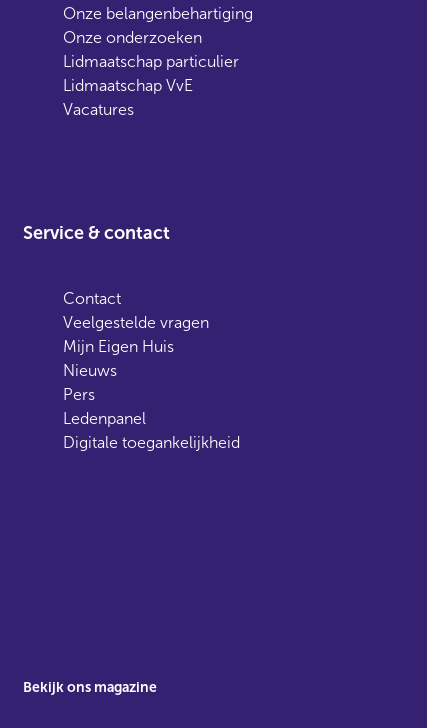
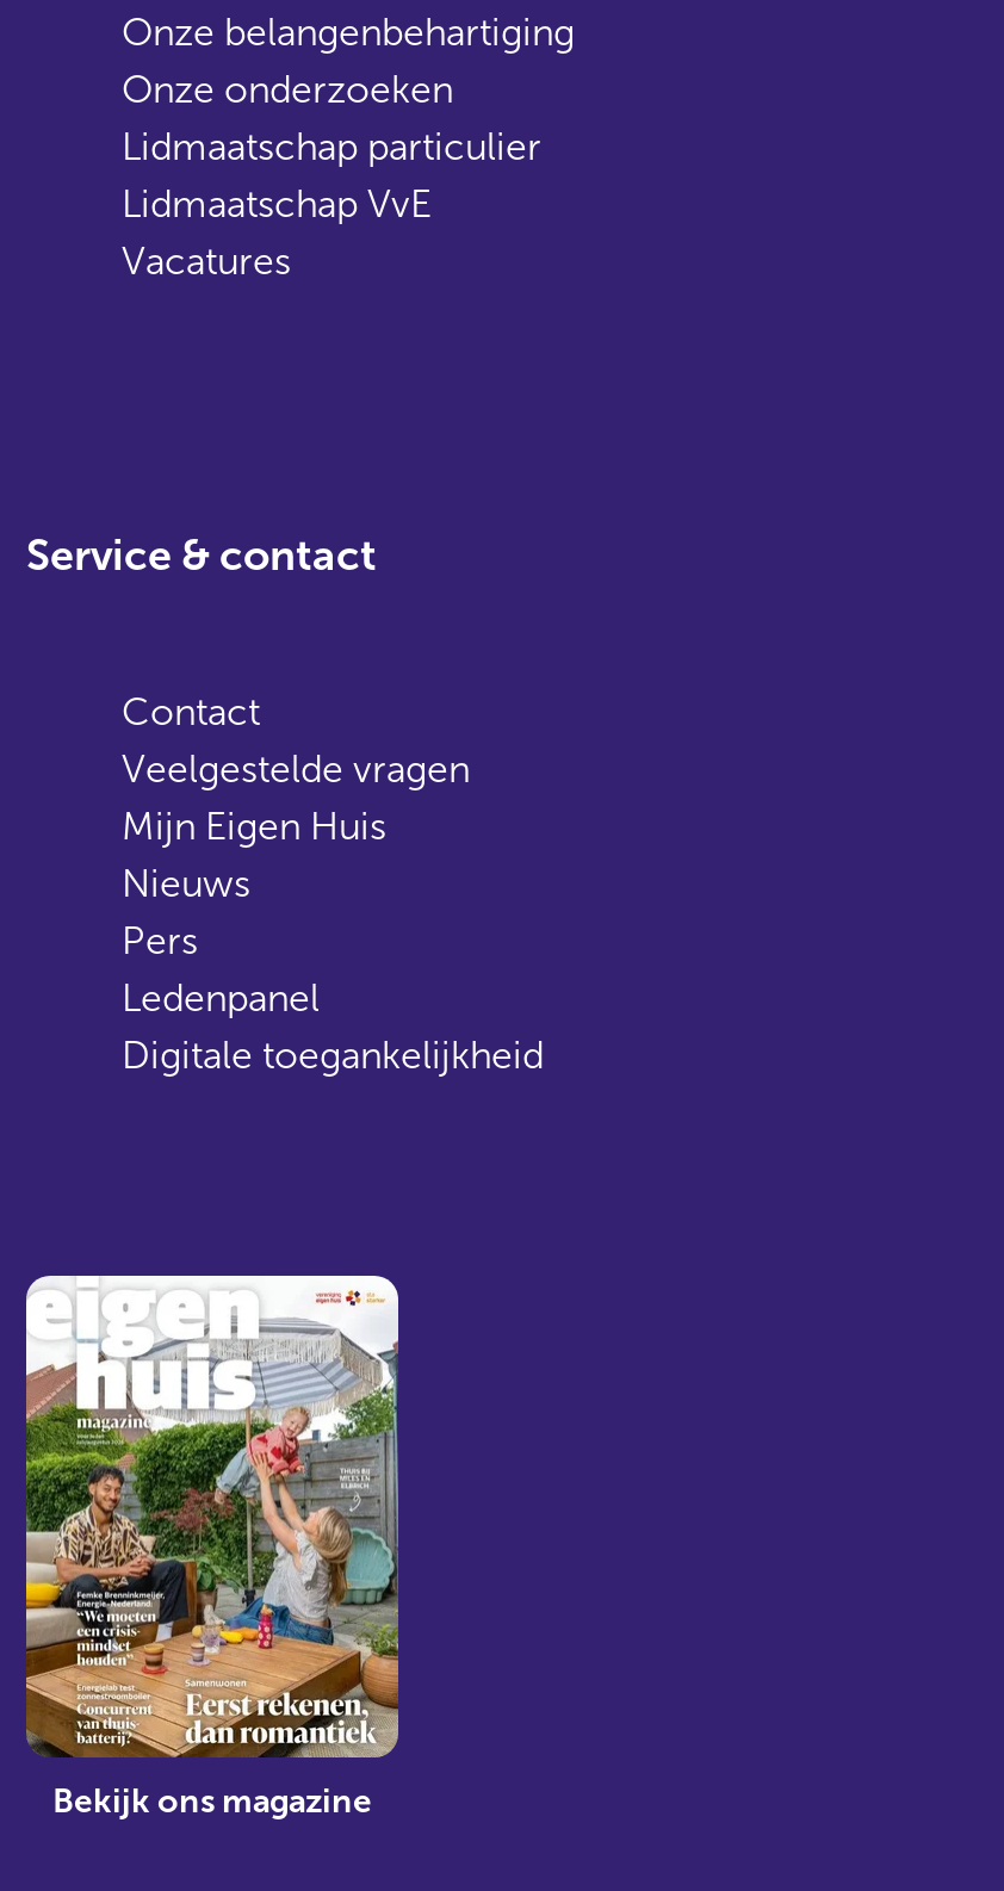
none -> [24,1271,401,1757] [image]

